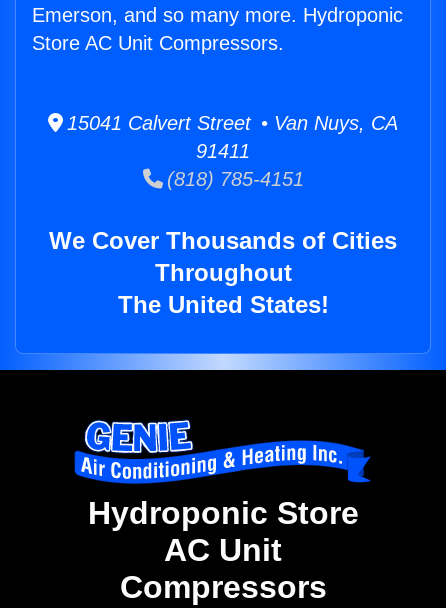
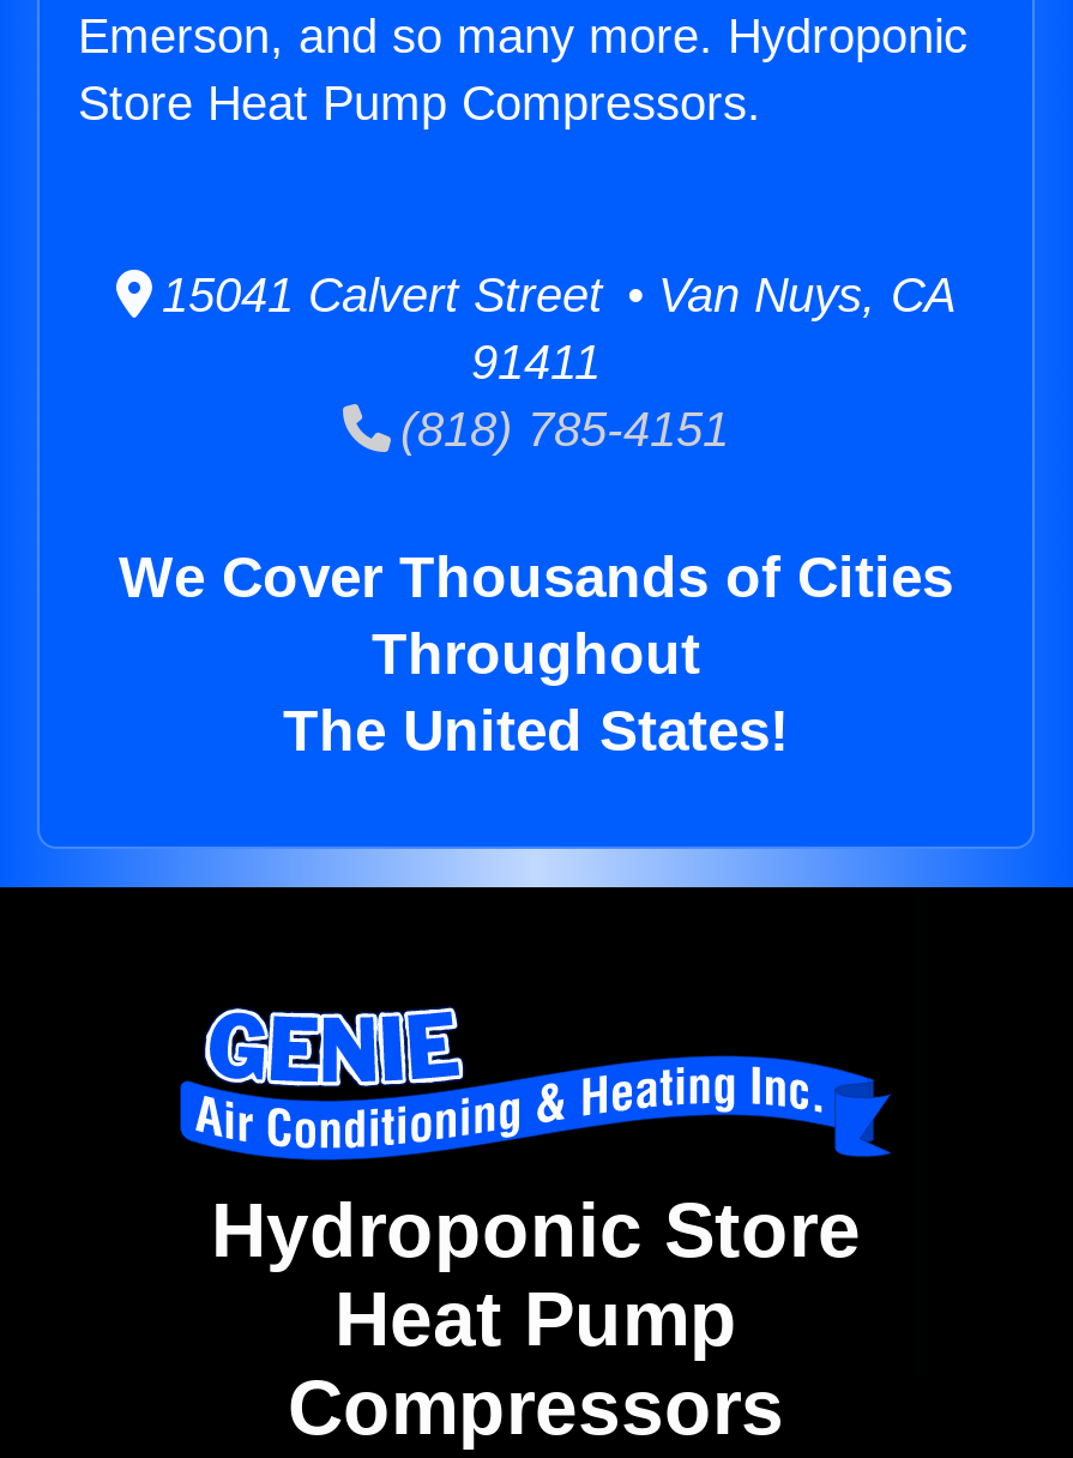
[32,32,284,54] Store AC Unit Compressors. -> [78,77,761,130] Store Heat Pump Compressors.
[164,532,282,568] AC Unit -> [334,1276,737,1363] Heat Pump

